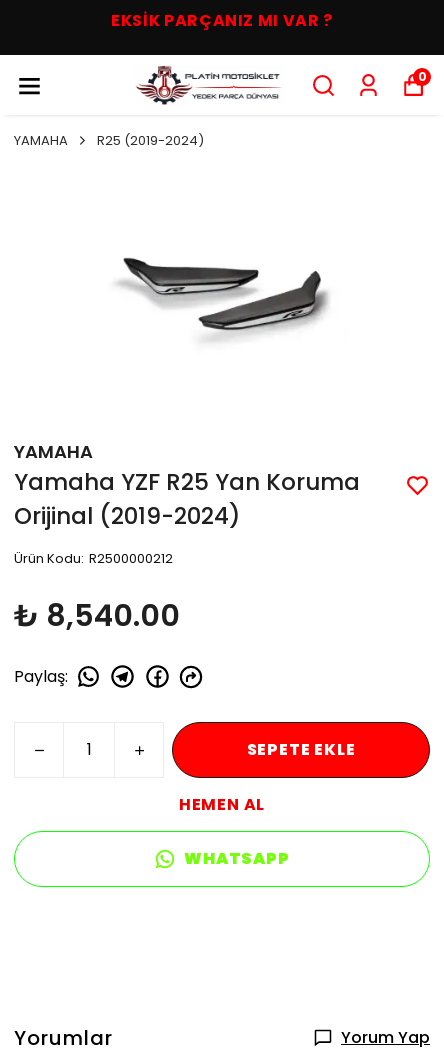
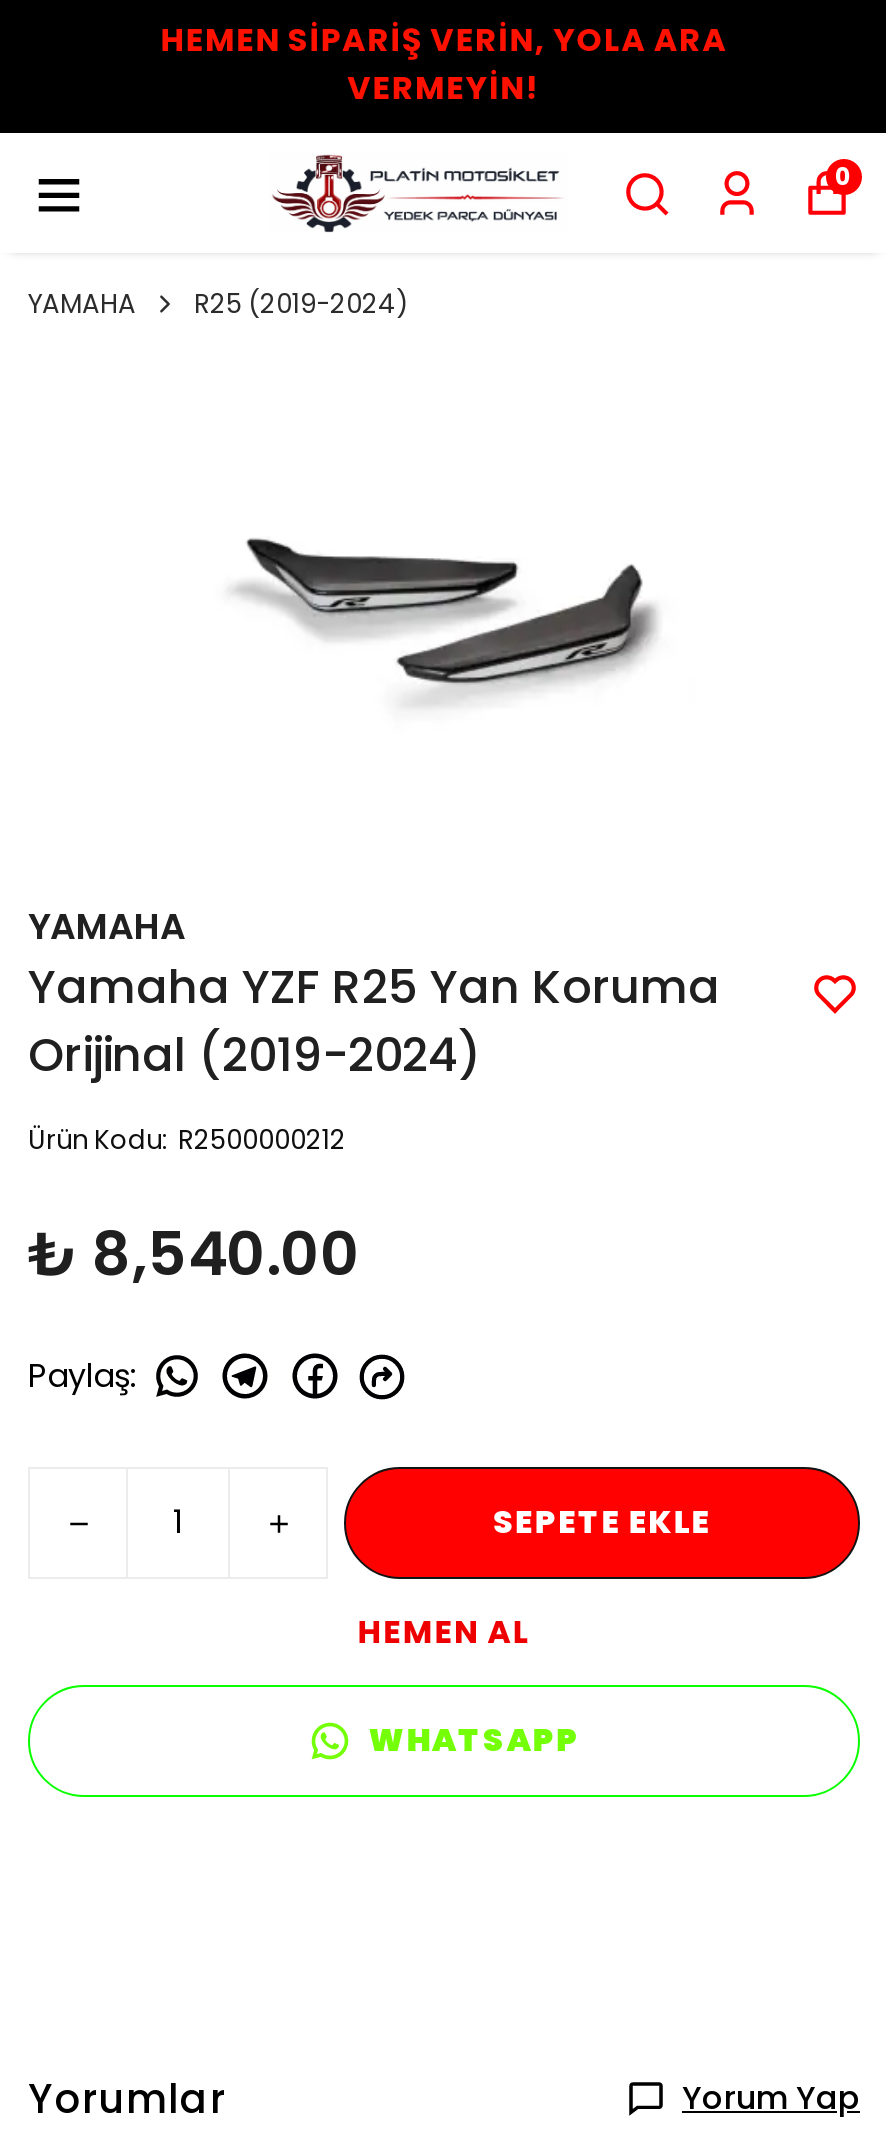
[111,9,333,32] EKSİK PARÇANIZ MI VAR ? -> [160,17,728,111] HEMEN SİPARİŞ VERİN, YOLA ARA | VERMEYİN!

